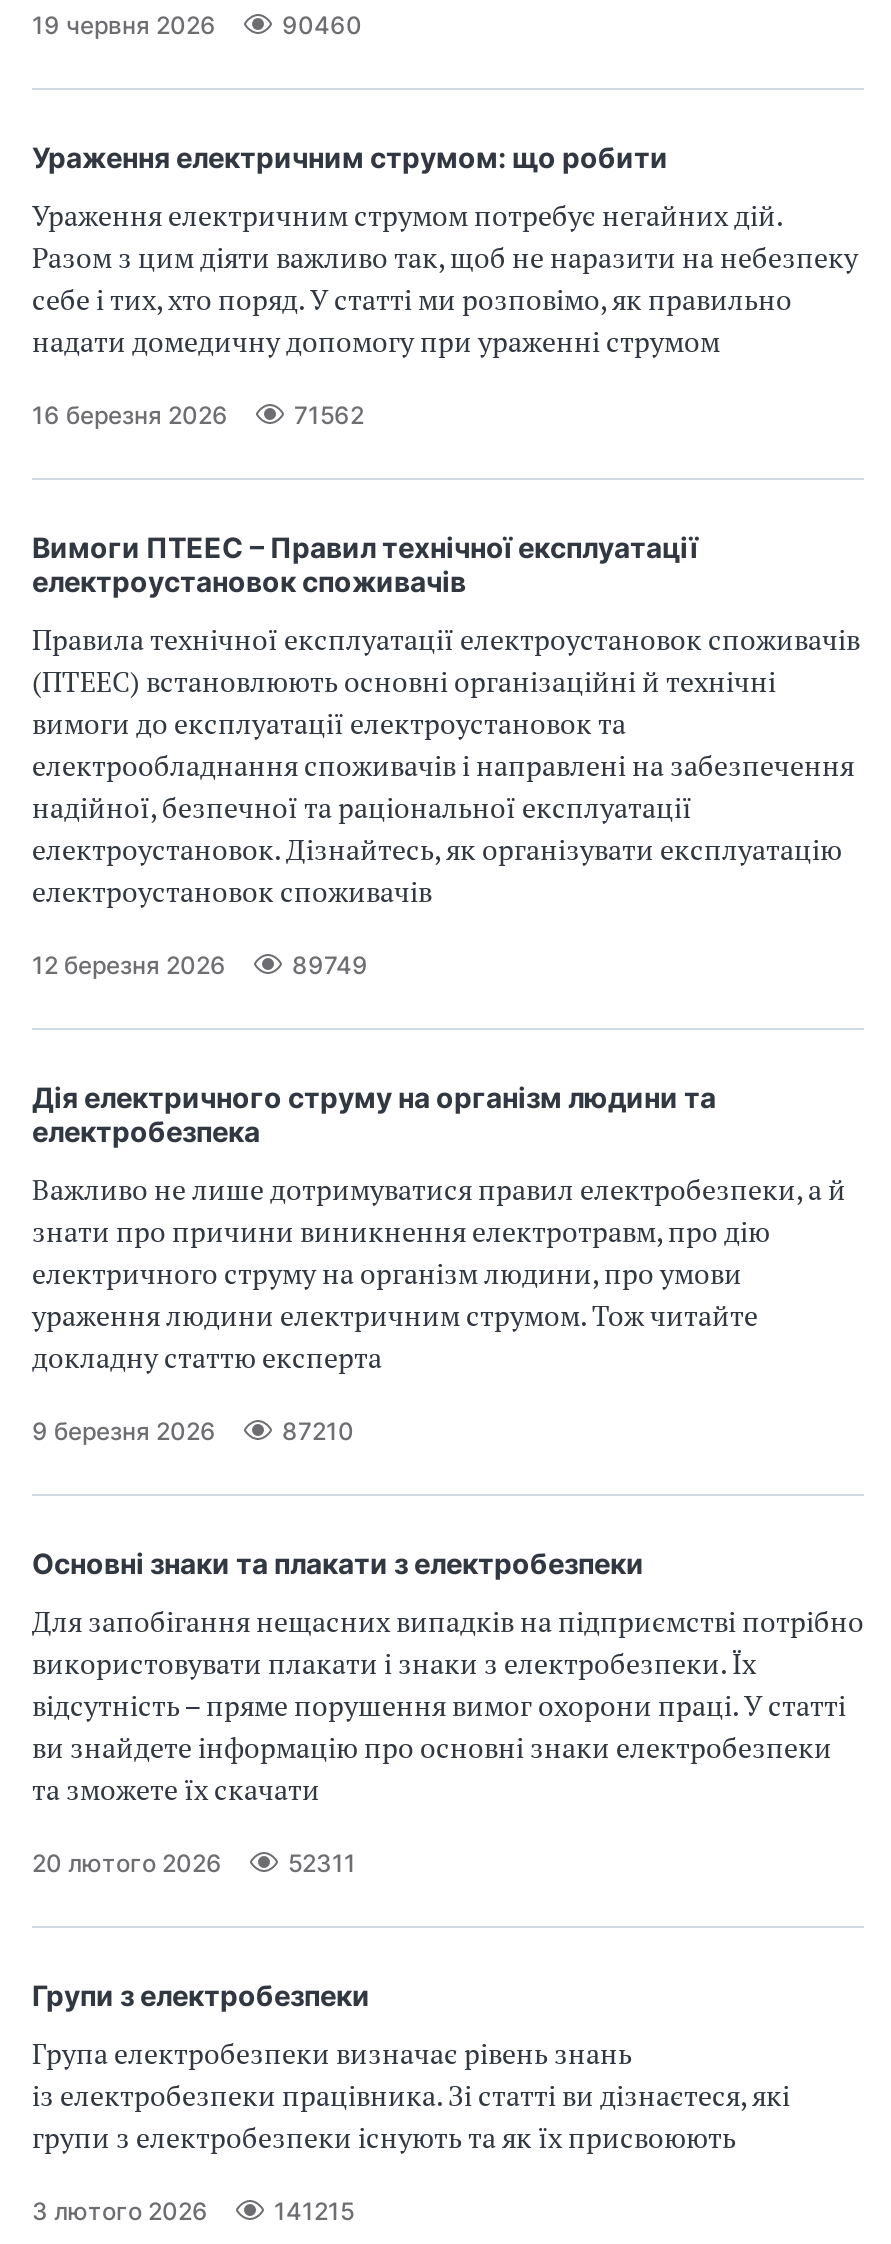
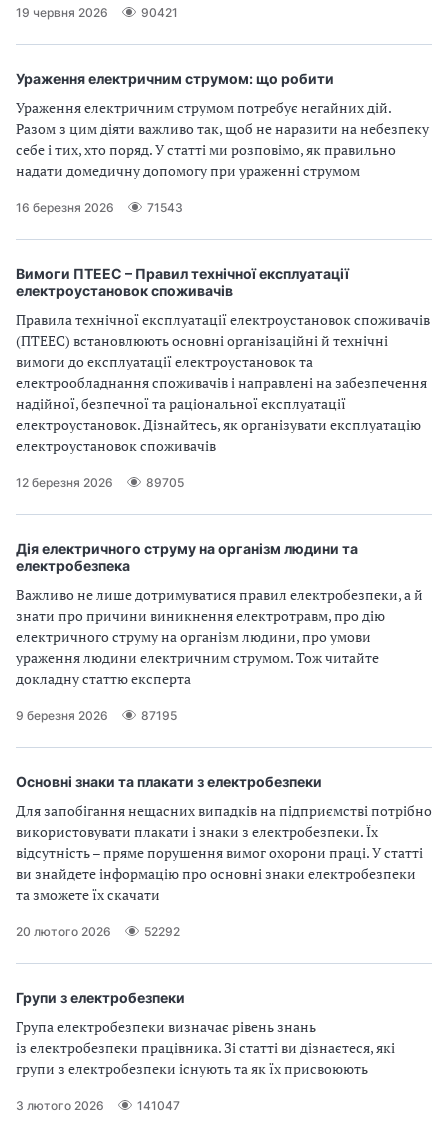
[282,9,362,39] 90460 -> [141,4,178,19] 90421
[294,399,364,429] 71562 -> [147,199,183,214] 71543
[292,949,368,979] 89749 -> [146,474,184,489] 89705
[282,1415,354,1445] 87210 -> [141,707,177,722] 87195
[288,1847,356,1877] 52311 -> [144,923,180,938] 52292
[274,2195,354,2225] 141215 -> [137,1097,180,1112] 141047

